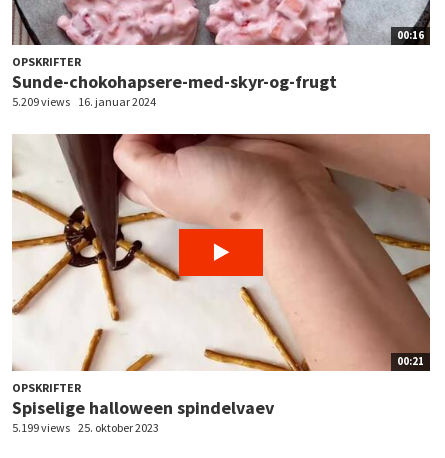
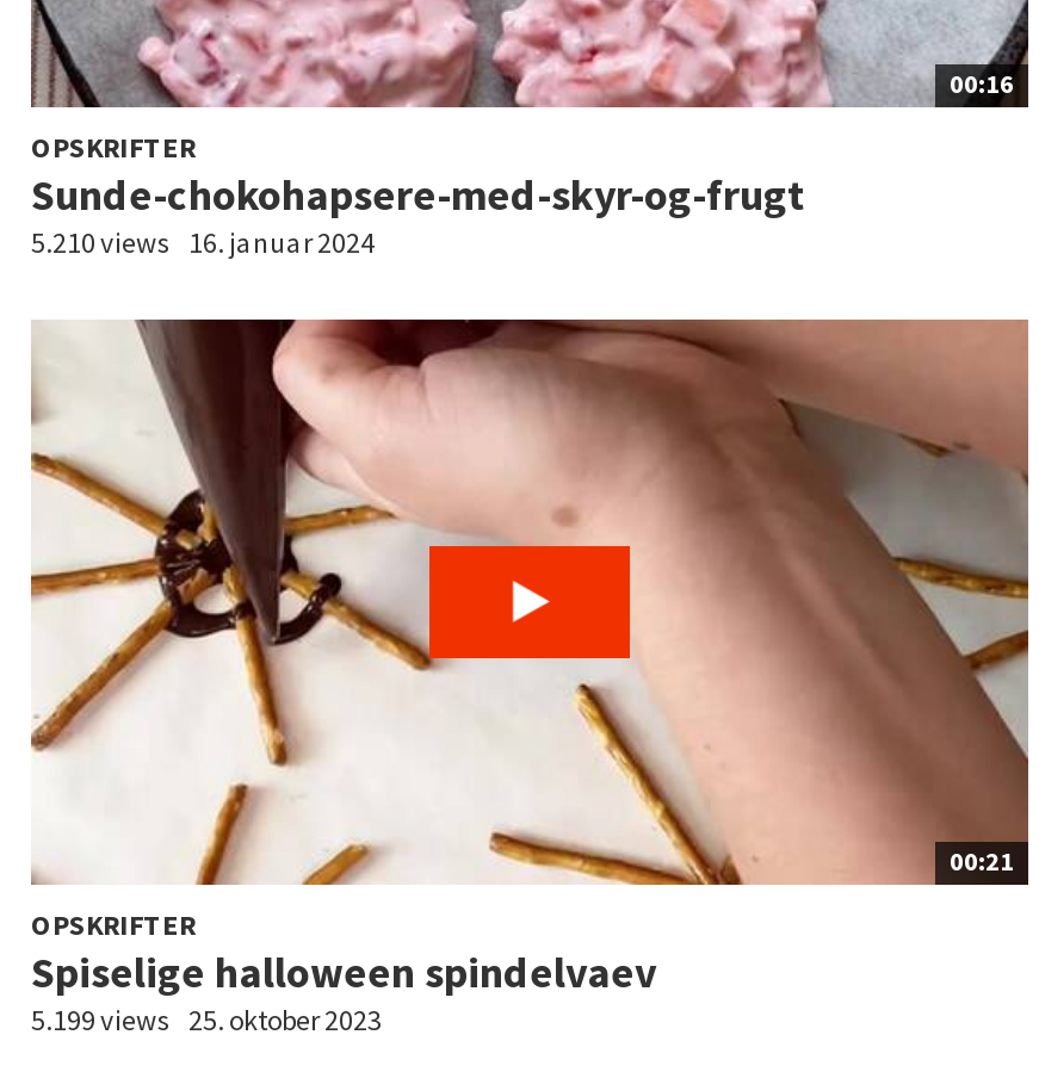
[12,94,156,109] 5.209 views 16. januar 2024 -> [31,225,375,261] 5.210 views 16. januar 2024

